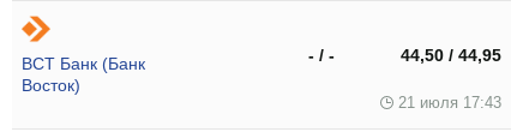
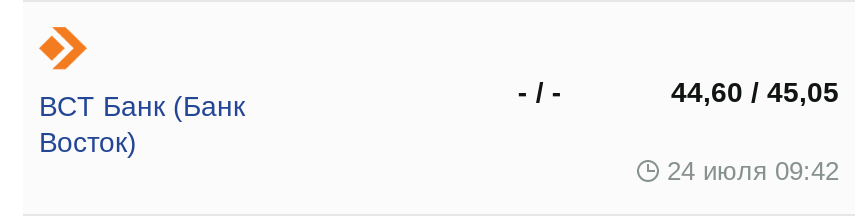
[401,46,501,65] 44,50 / 44,95 -> [671,76,839,108] 44,60 / 45,05
[398,94,501,112] 21 июля 17:43 -> [667,156,839,186] 24 июля 09:42

